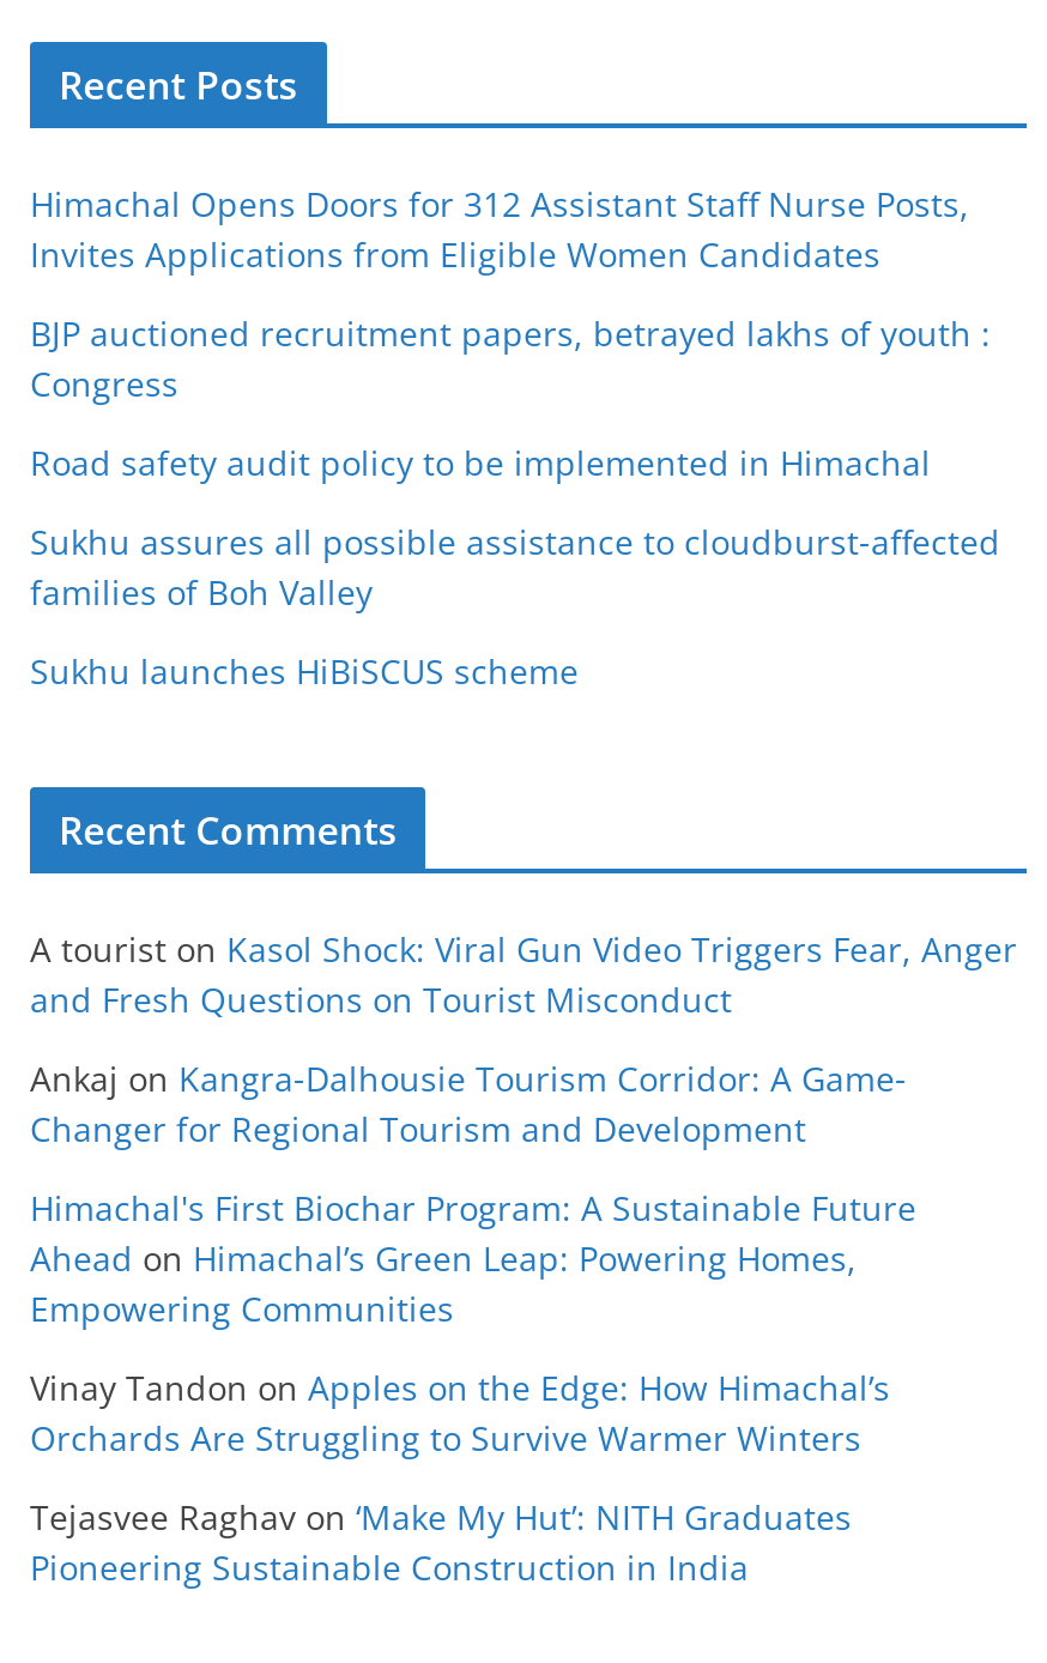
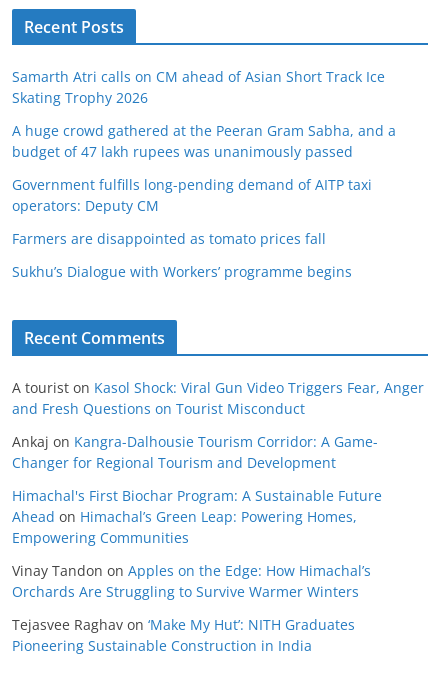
[30,181,969,277] Himachal Opens Doors for 312 Assistant Staff Nurse Posts, | Invites Applications from Eligible Women Candidates -> [12,67,385,107] Samarth Atri calls on CM ahead of Asian Short Track Ice | Skating Trophy 2026
[30,311,991,406] BJP auctioned recruitment papers, betrayed lakhs of youth : | Congress -> [12,121,396,161] A huge crowd gathered at the Peeran Gram Sabha, and a | budget of 47 lakh rupees was unanimously passed
[30,440,931,485] Road safety audit policy to be implemented in Himachal -> [12,175,372,215] Government fulfills long-pending demand of AITP taxi | operators: Deputy CM
[30,519,1000,615] Sukhu assures all possible assistance to cloudburst-affected | families of Boh Valley -> [12,229,326,248] Farmers are disappointed as tomato prices fall
[30,648,579,694] Sukhu launches HiBiSCUS scheme -> [12,262,352,281] Sukhu’s Dialogue with Workers’ programme begins

